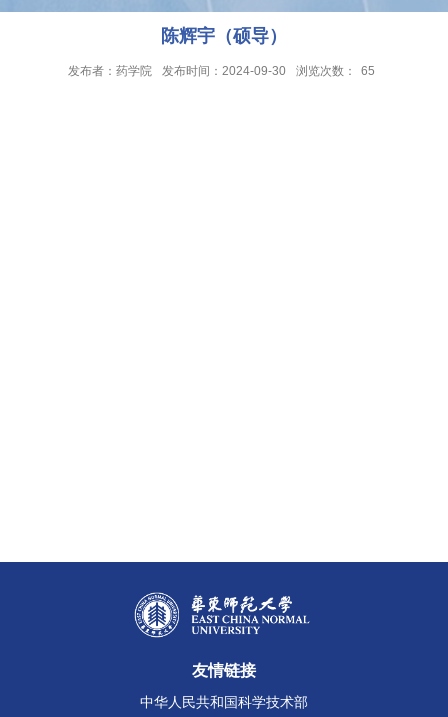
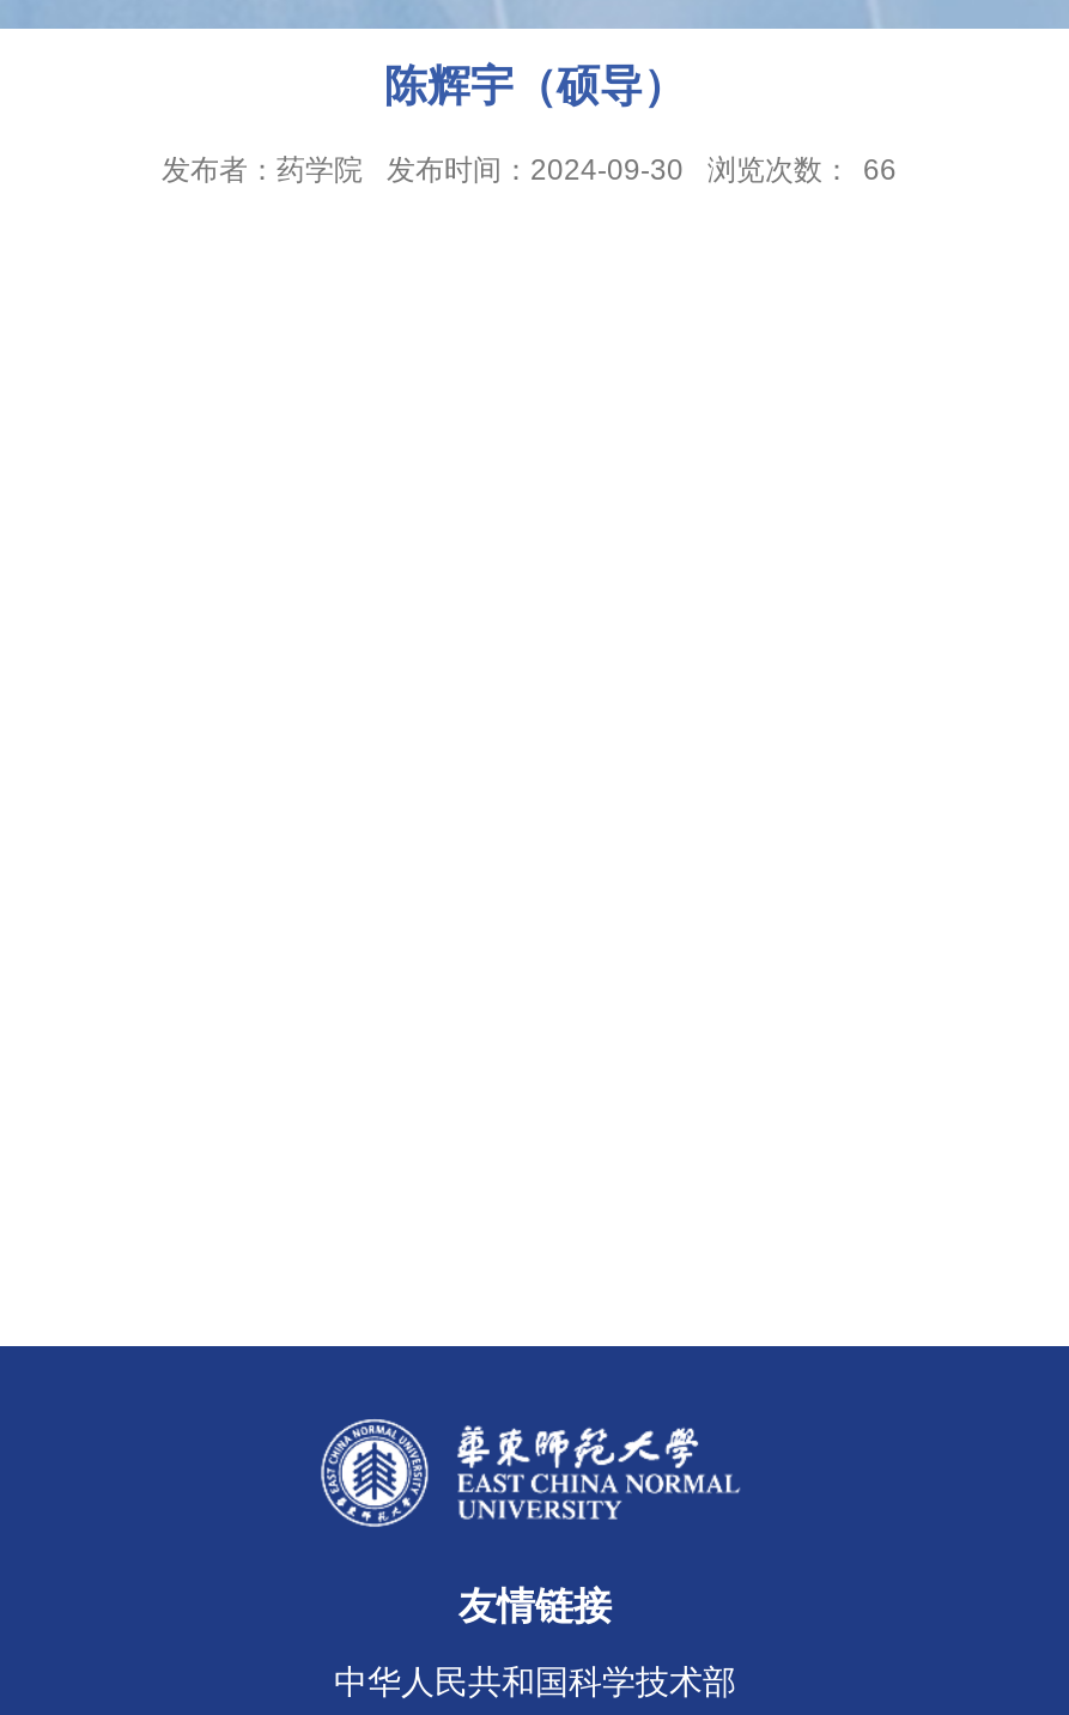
[68,64,375,78] 发布者：药学院 发布时间：2024-09-30 浏览次数： 65 -> [162,153,897,187] 发布者：药学院 发布时间：2024-09-30 浏览次数： 66

